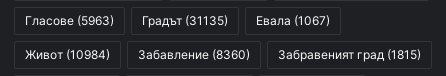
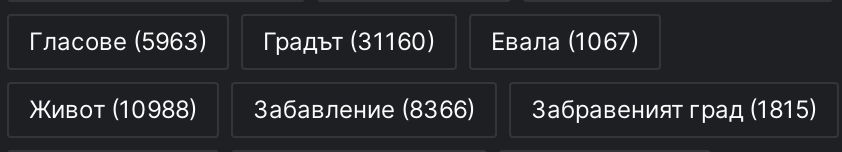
[25,13,330,28] Гласове (5963) Градът (31135) Евала (1067) -> [29,27,639,57] Гласове (5963) Градът (31160) Евала (1067)
[25,47,110,62] Живот (10984) -> [29,95,197,125] Живот (10988)
[138,47,250,62] Забавление (8360) -> [253,95,475,125] Забавление (8366)

